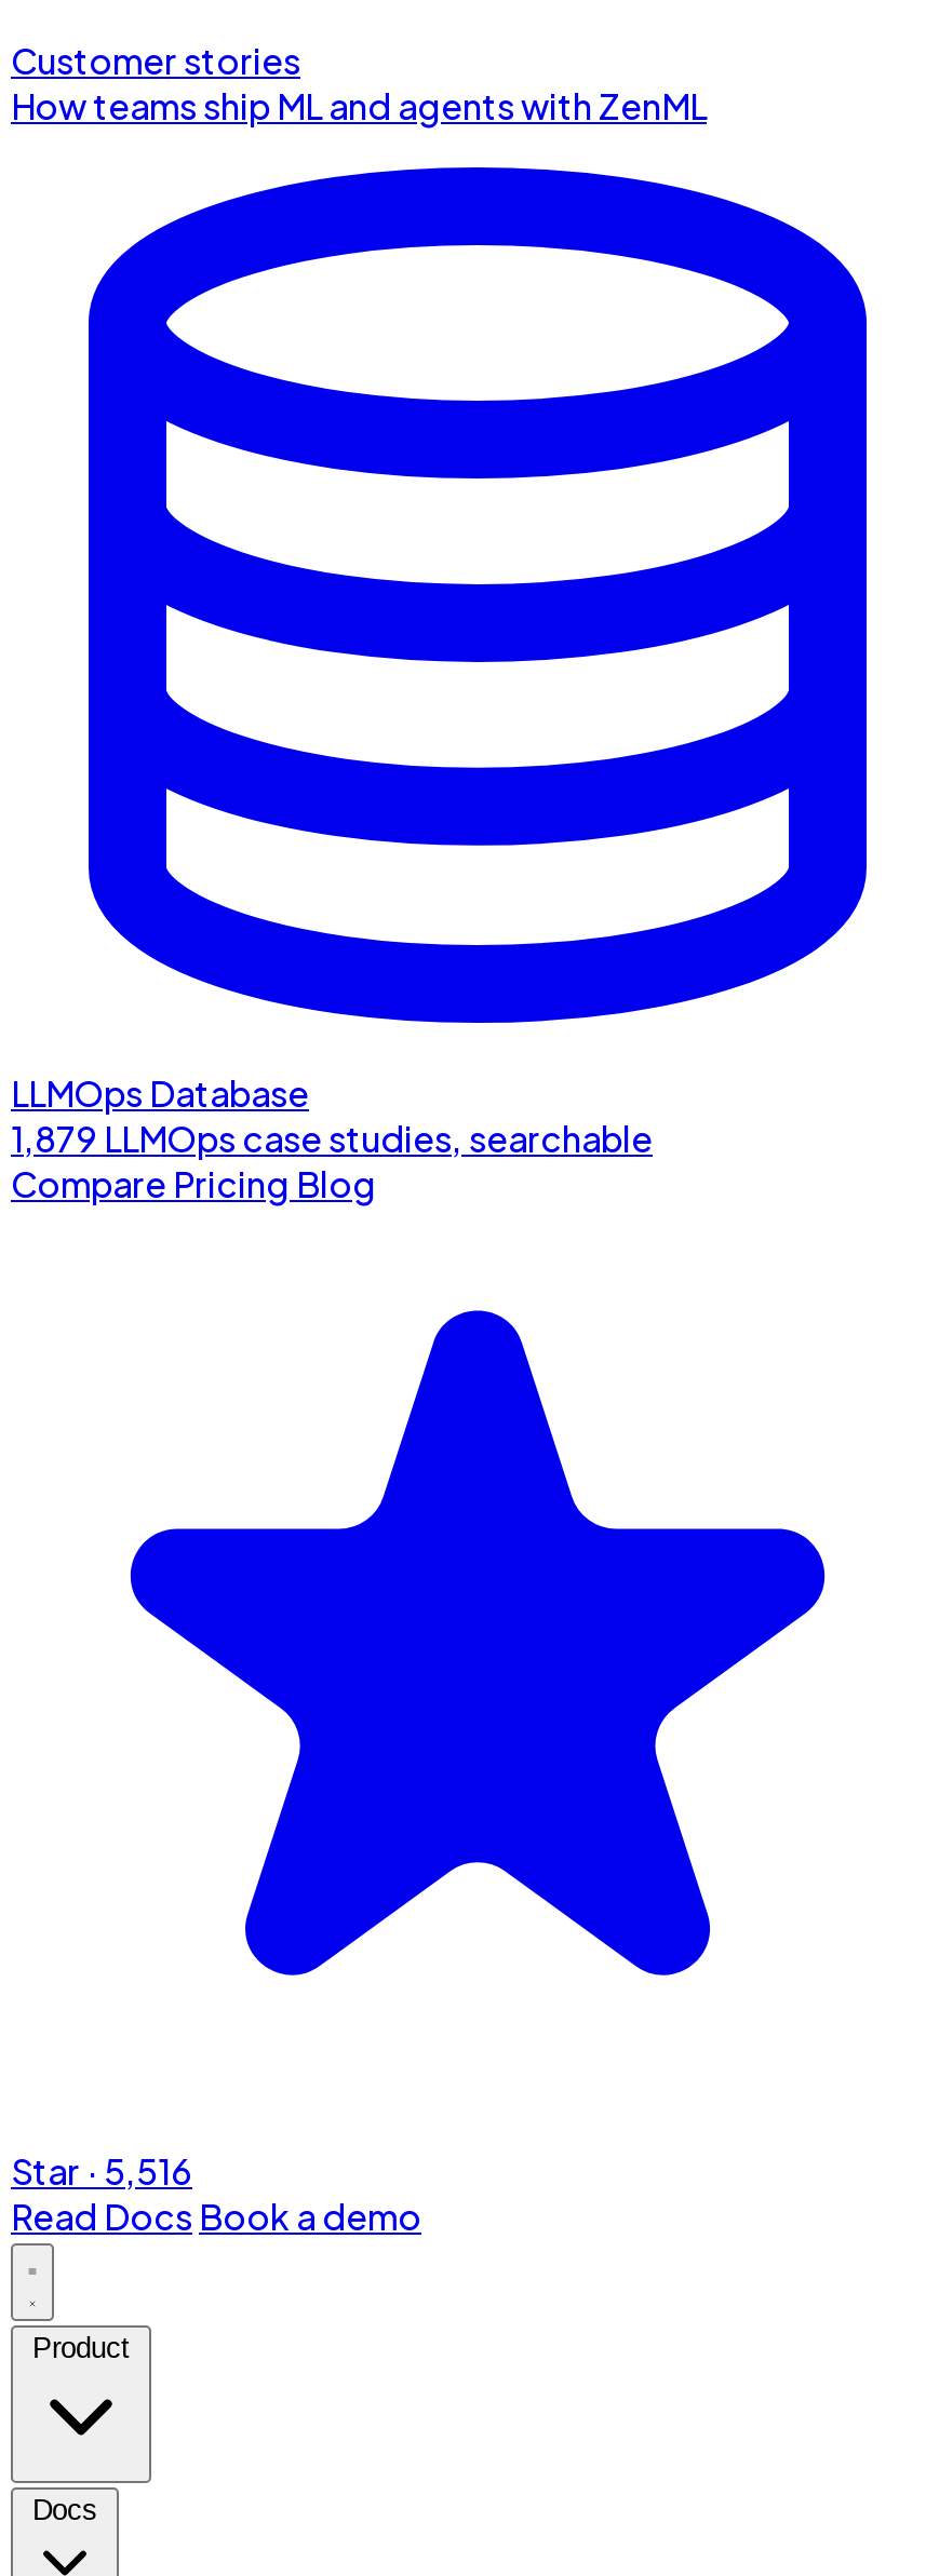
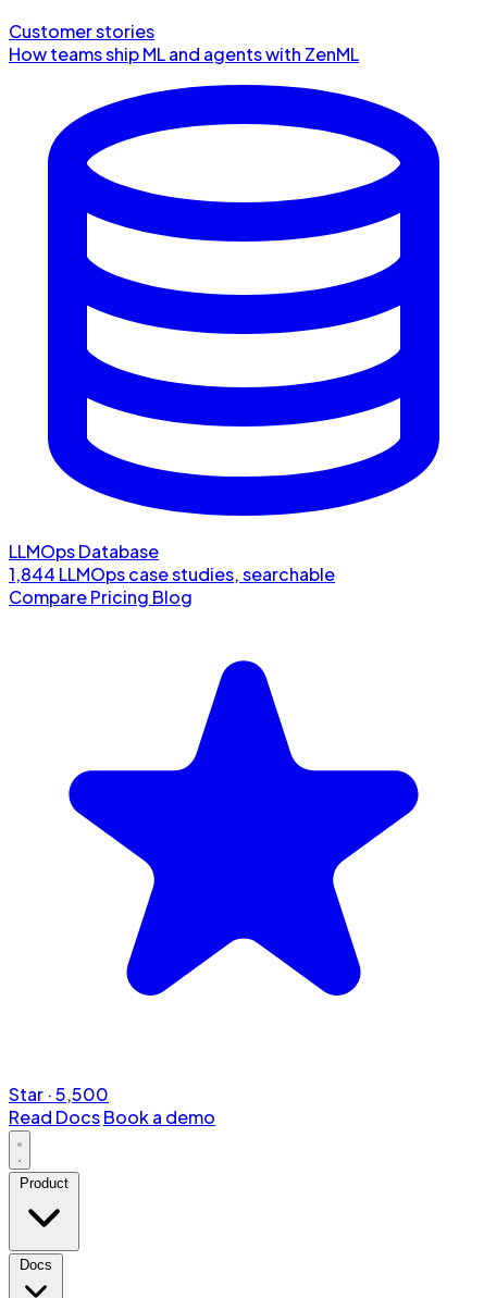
[11,1116,653,1162] 1,879 LLMOps case studies, searchable -> [9,563,335,586] 1,844 LLMOps case studies, searchable
[11,2149,192,2194] Star · 5,516 -> [9,1083,109,1106] Star · 5,500

